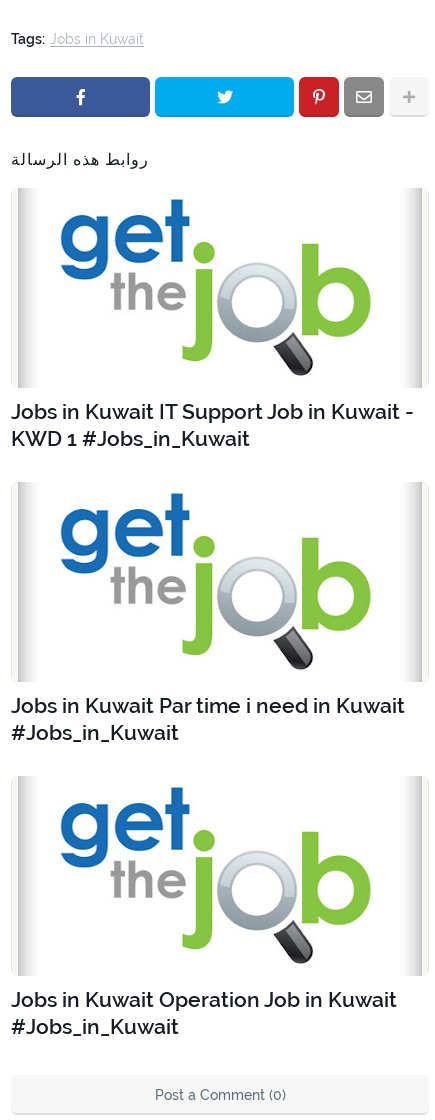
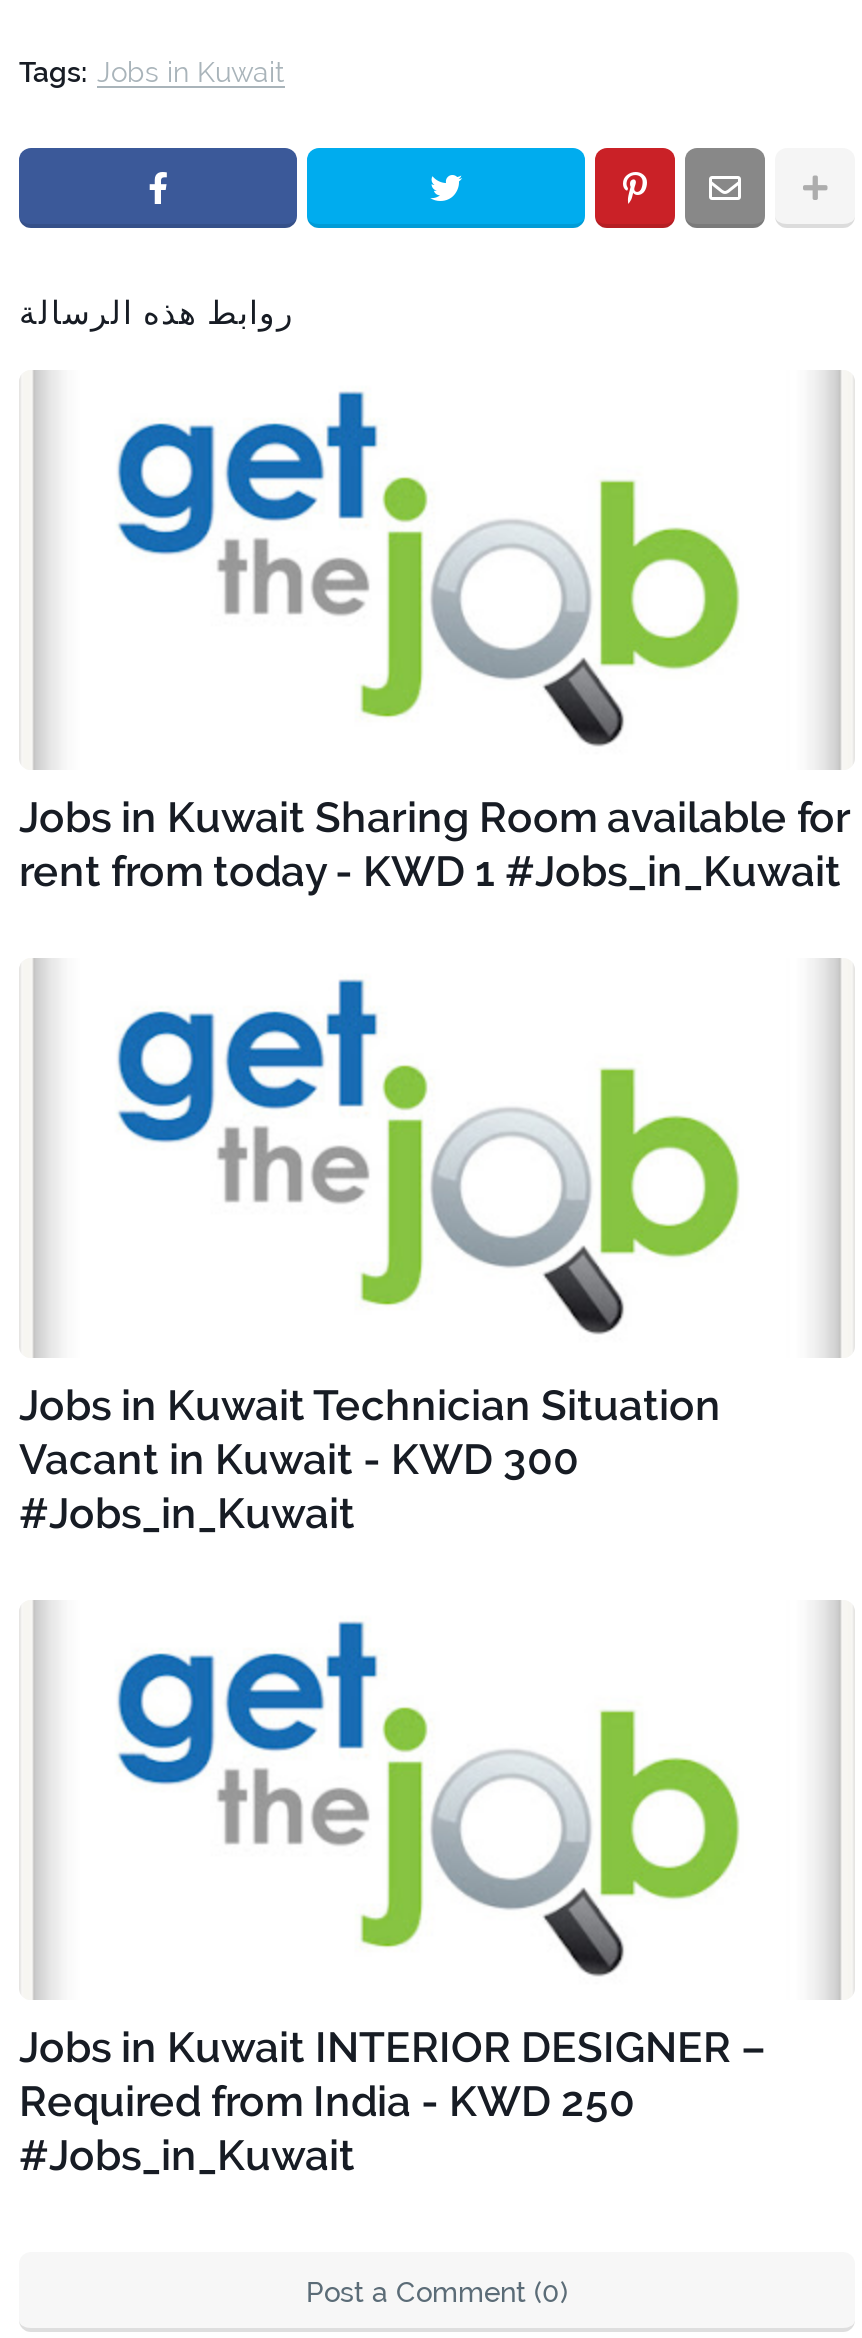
[11,399,414,451] Jobs in Kuwait IT Support Job in Kuwait - | KWD 1 #Jobs_in_Kuwait -> [19,793,849,897] Jobs in Kuwait Sharing Room available for | rent from today - KWD 1 #Jobs_in_Kuwait
[11,693,405,718] Jobs in Kuwait Par time i need in Kuwait -> [19,1381,721,1485] Jobs in Kuwait Technician Situation | Vacant in Kuwait - KWD 300
[11,987,397,1012] Jobs in Kuwait Operation Job in Kuwait -> [19,2023,765,2127] Jobs in Kuwait INTERIOR DESIGNER – | Required from India - KWD 250

